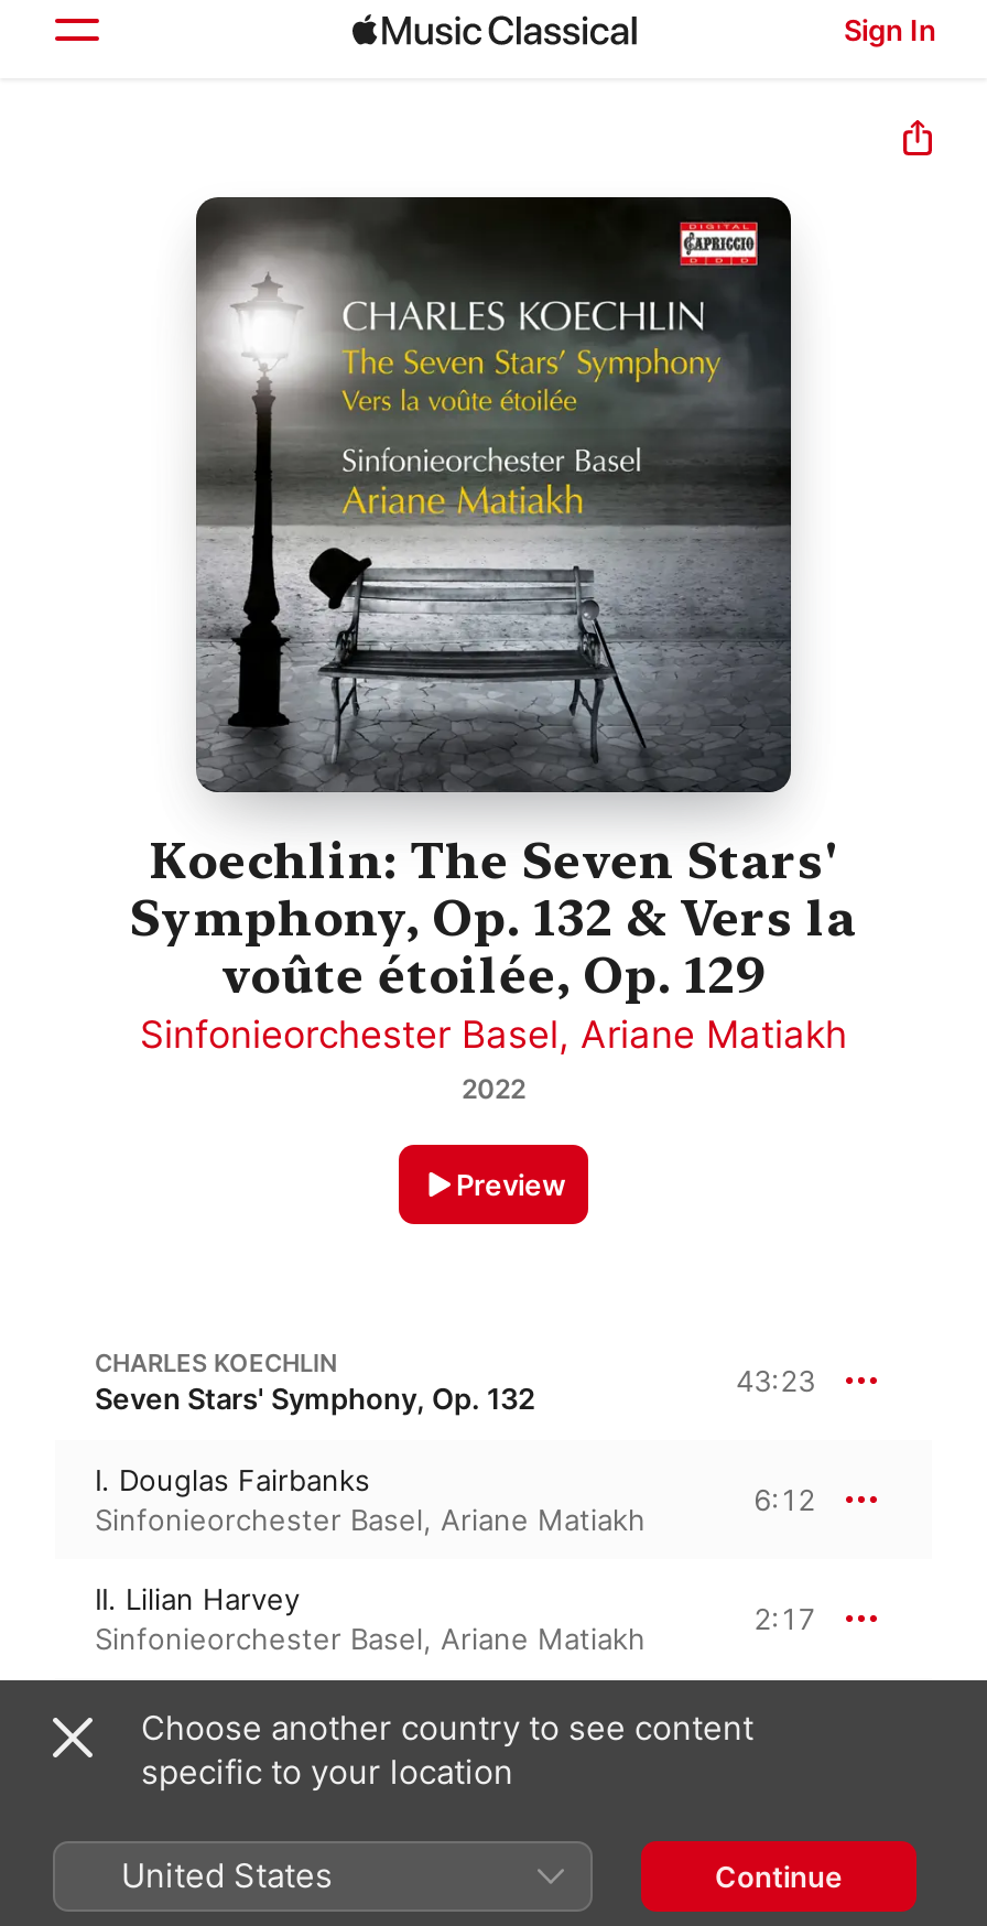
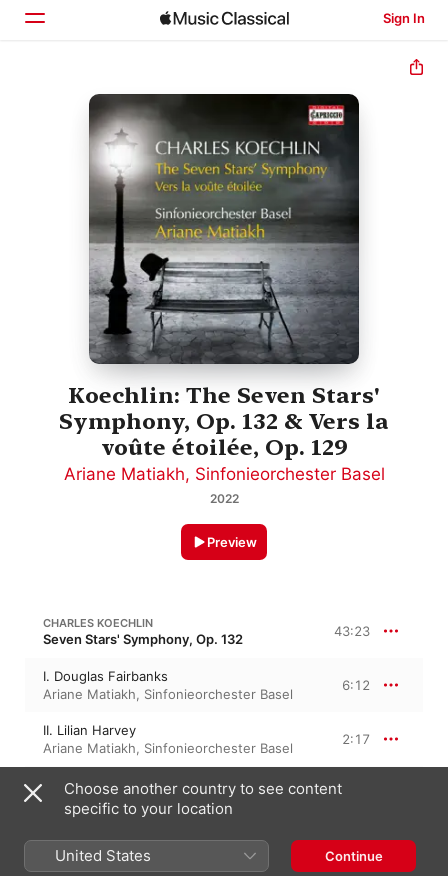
[140,1013,847,1058] Sinfonieorchester Basel, Ariane Matiakh -> [63,464,384,484] Ariane Matiakh, Sinfonieorchester Basel
[95,1503,646,1538] Sinfonieorchester Basel, Ariane Matiakh -> [43,686,293,702] Ariane Matiakh, Sinfonieorchester Basel
[95,1622,646,1657] Sinfonieorchester Basel, Ariane Matiakh -> [43,740,293,756] Ariane Matiakh, Sinfonieorchester Basel

